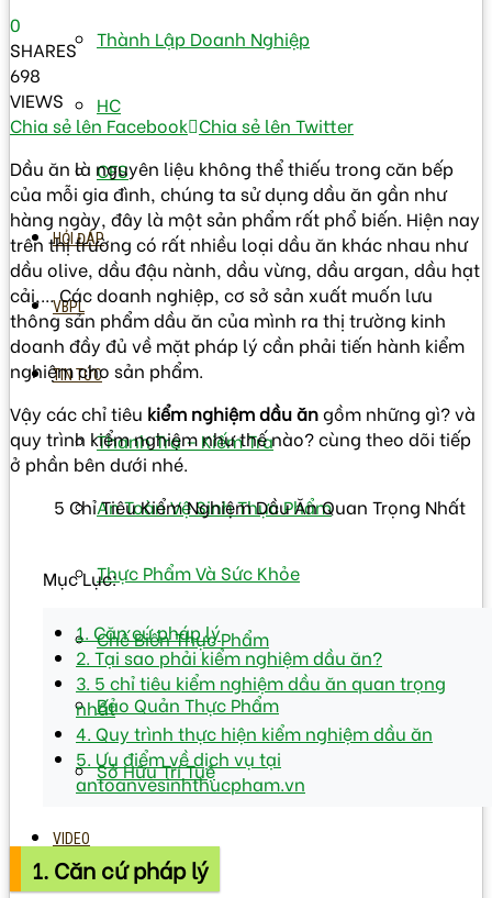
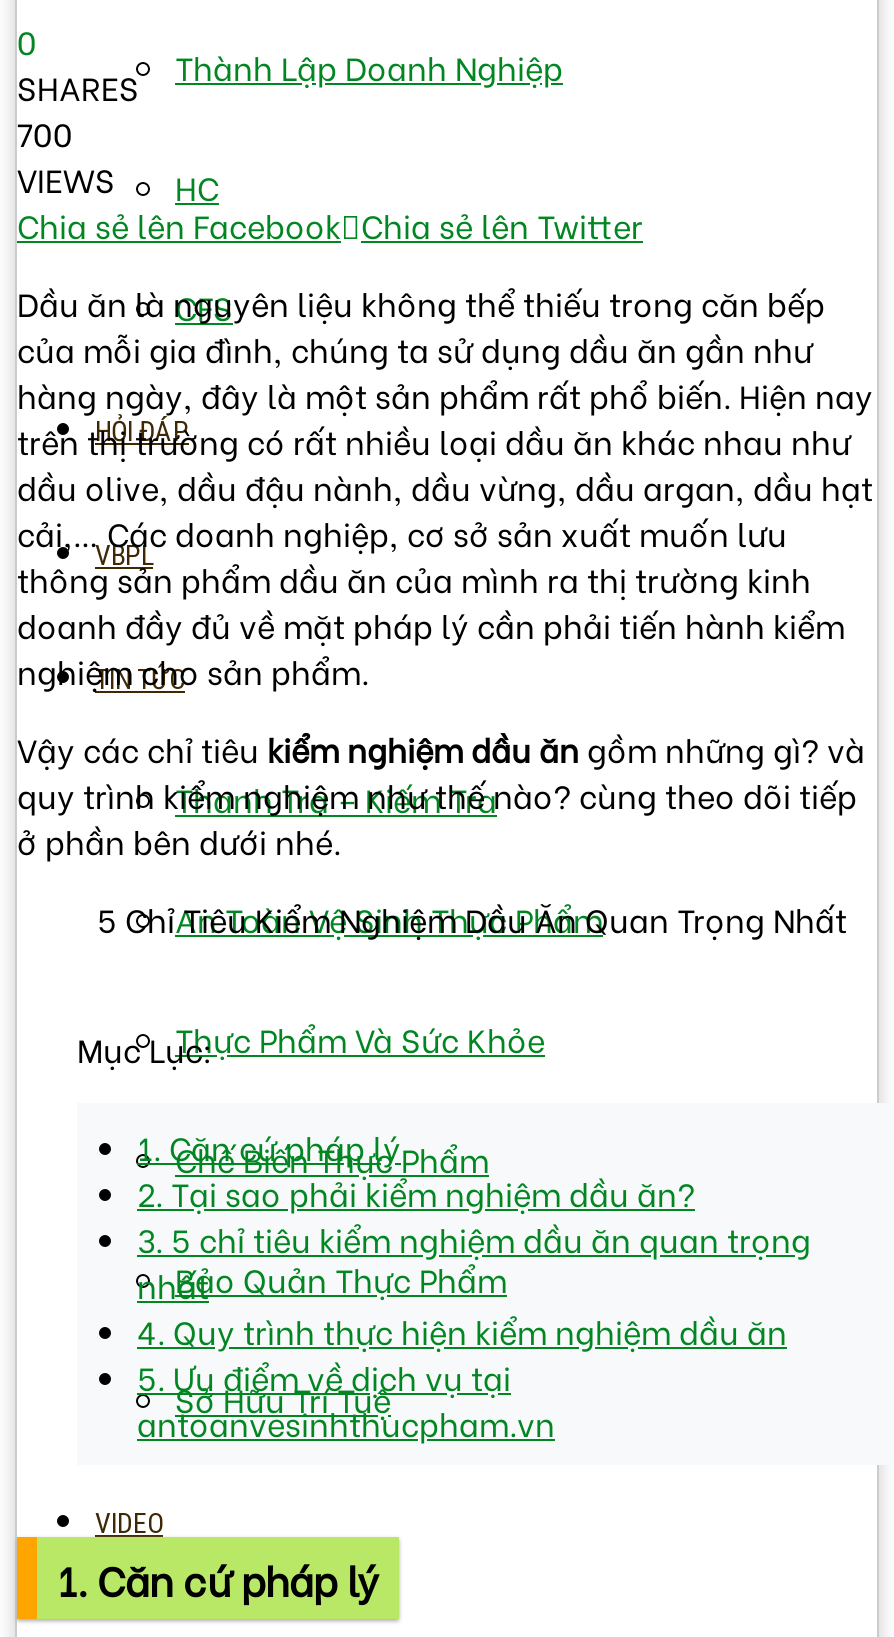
[10,61,41,87] 698 -> [17,109,73,155] 700

